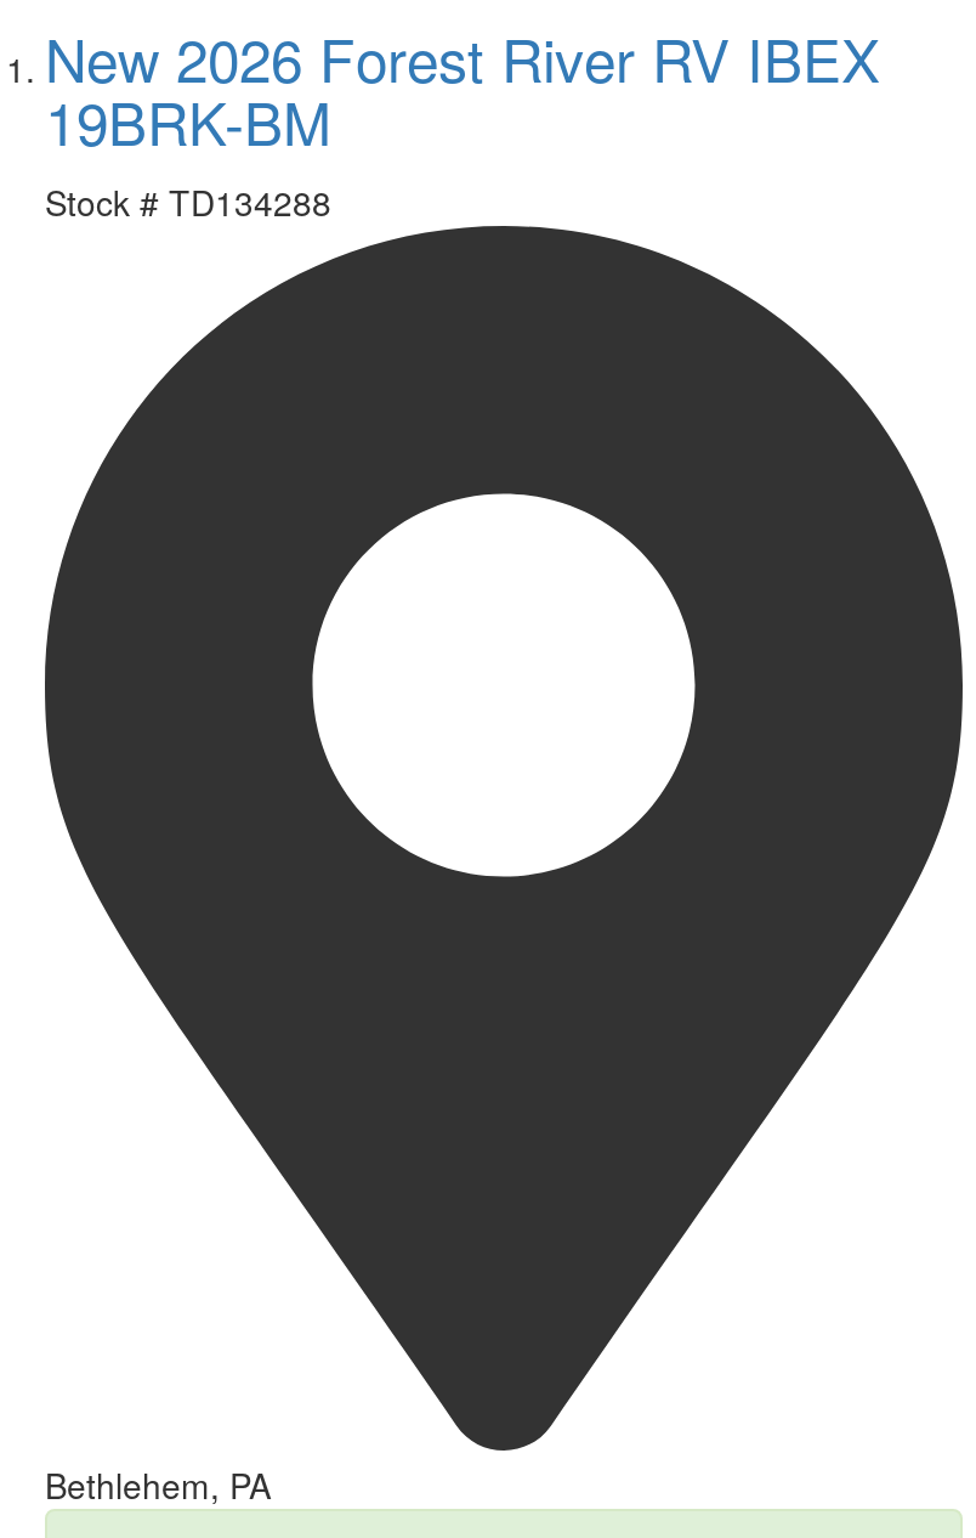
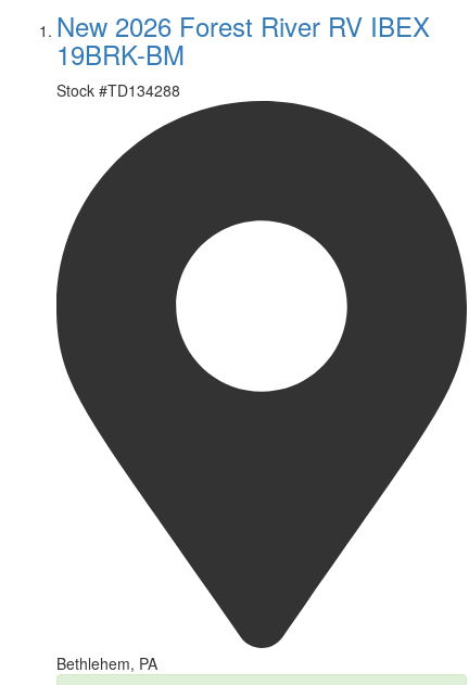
[45,177,331,225] Stock # TD134288 -> [56,79,180,101] Stock #TD134288

